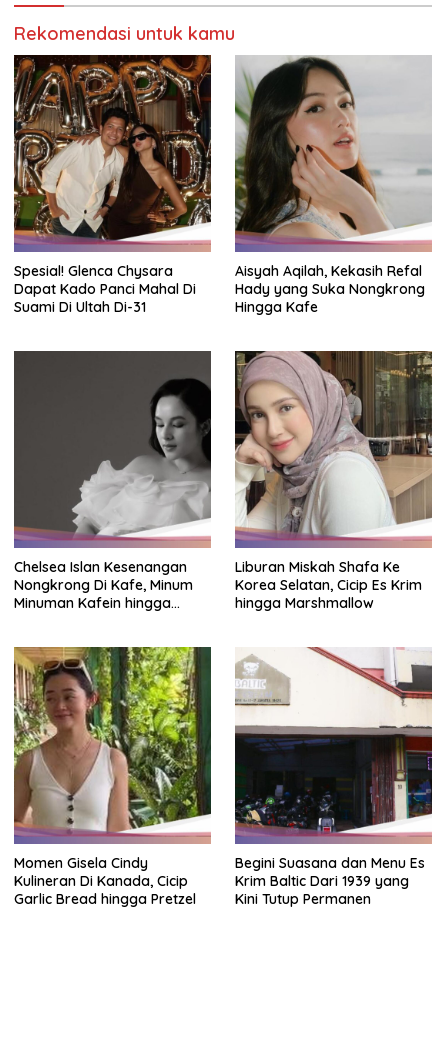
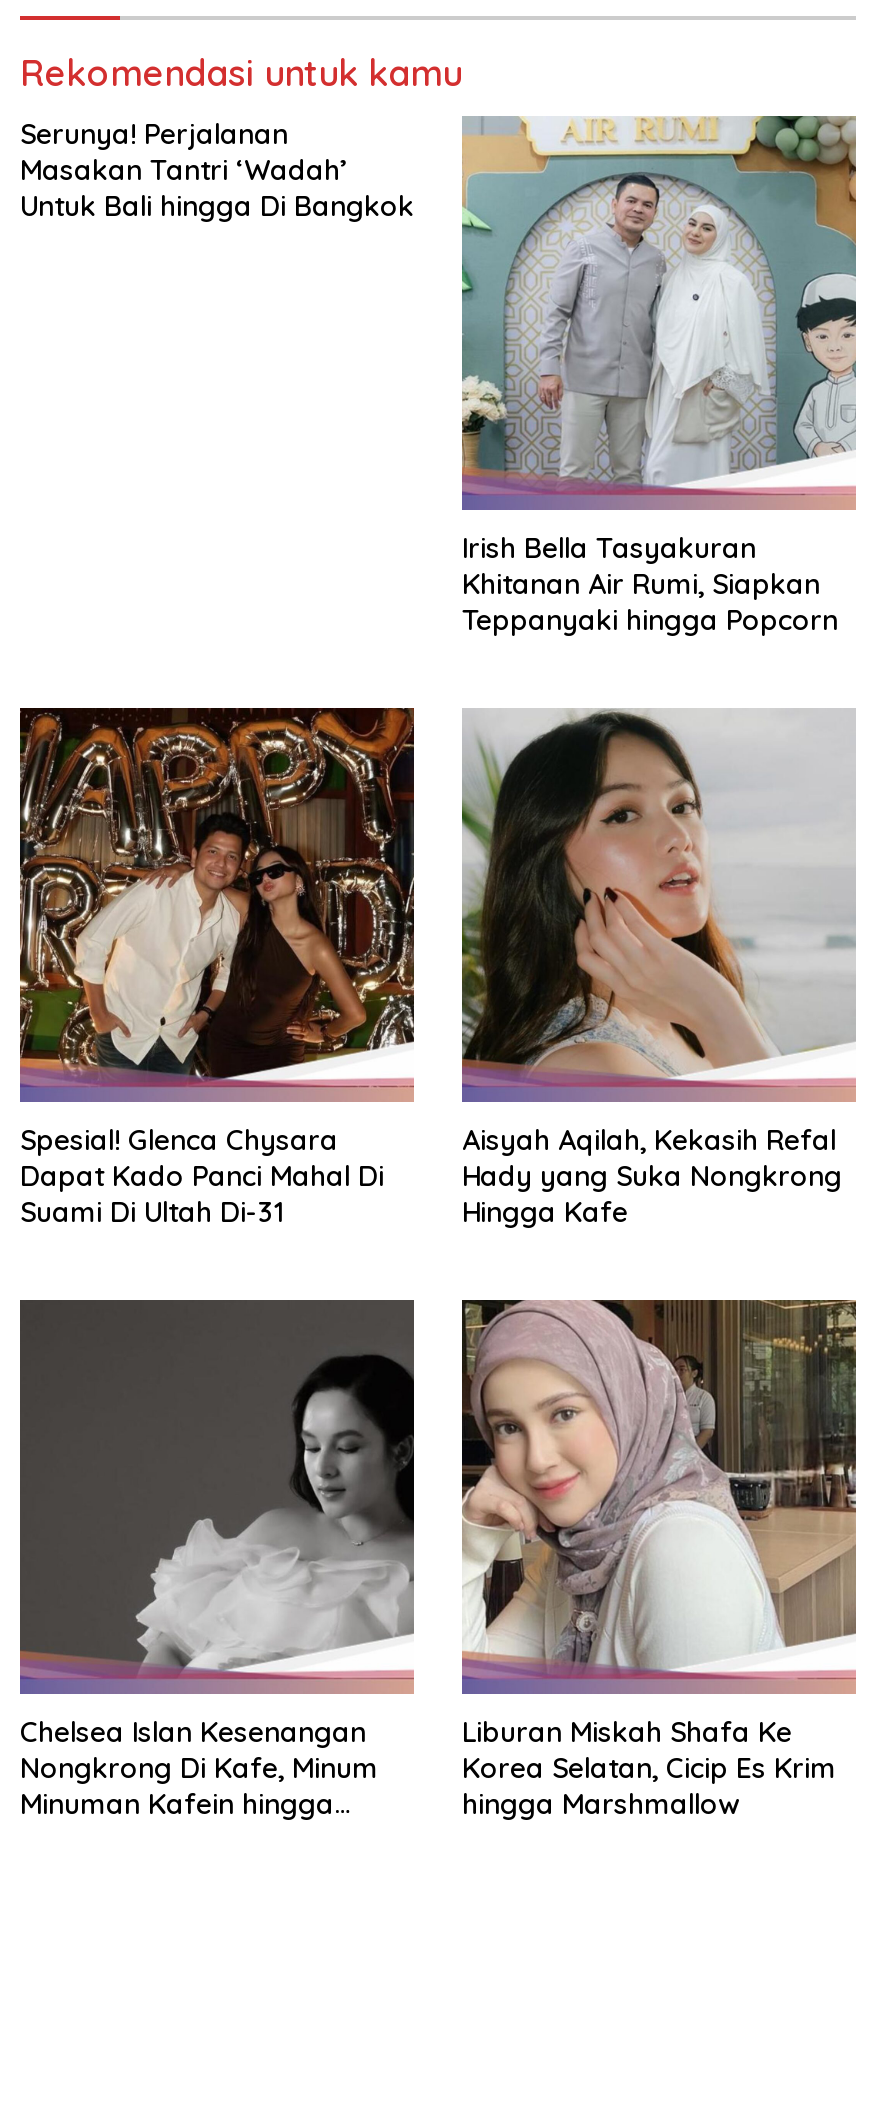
none -> [20,115,414,223] Serunya! Perjalanan | Masakan Tantri ‘Wadah’ | Untuk Bali hingga Di Bangkok
none -> [460,115,858,637] [image] | Irish Bella Tasyakuran | Khitanan Air Rumi, Siapkan | Teppanyaki hingga Popcorn
moved [12,54,425,612] -> [16,705,842,1821]: [image] | Spesial! Glenca Chysara | Dapat Kado Panci Mahal Di | ... | Korea Selatan, Cicip Es Krim | hingga Marshmallow
[13,646,211,908] [image] | Momen Gisela Cindy | Kulineran Di Kanada, Cicip | Garlic Bread hingga Pretzel -> none
[234,647,433,908] [image] | Begini Suasana dan Menu Es | Krim Baltic Dari 1939 yang | Kini Tutup Permanen -> none

